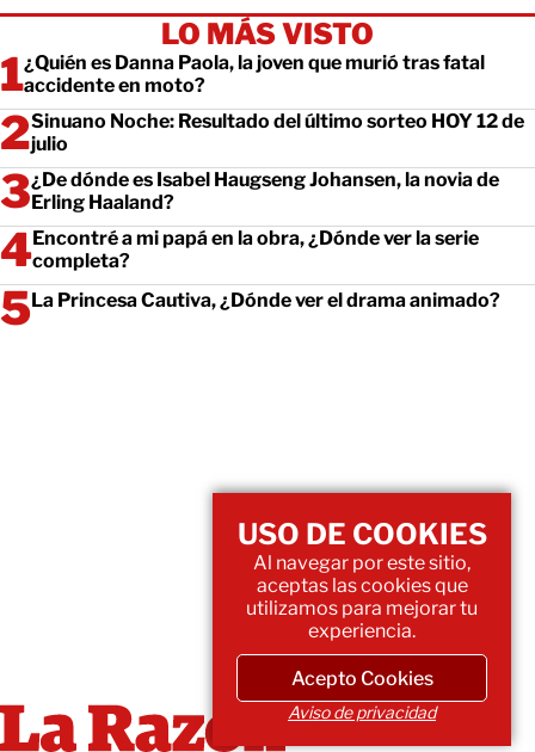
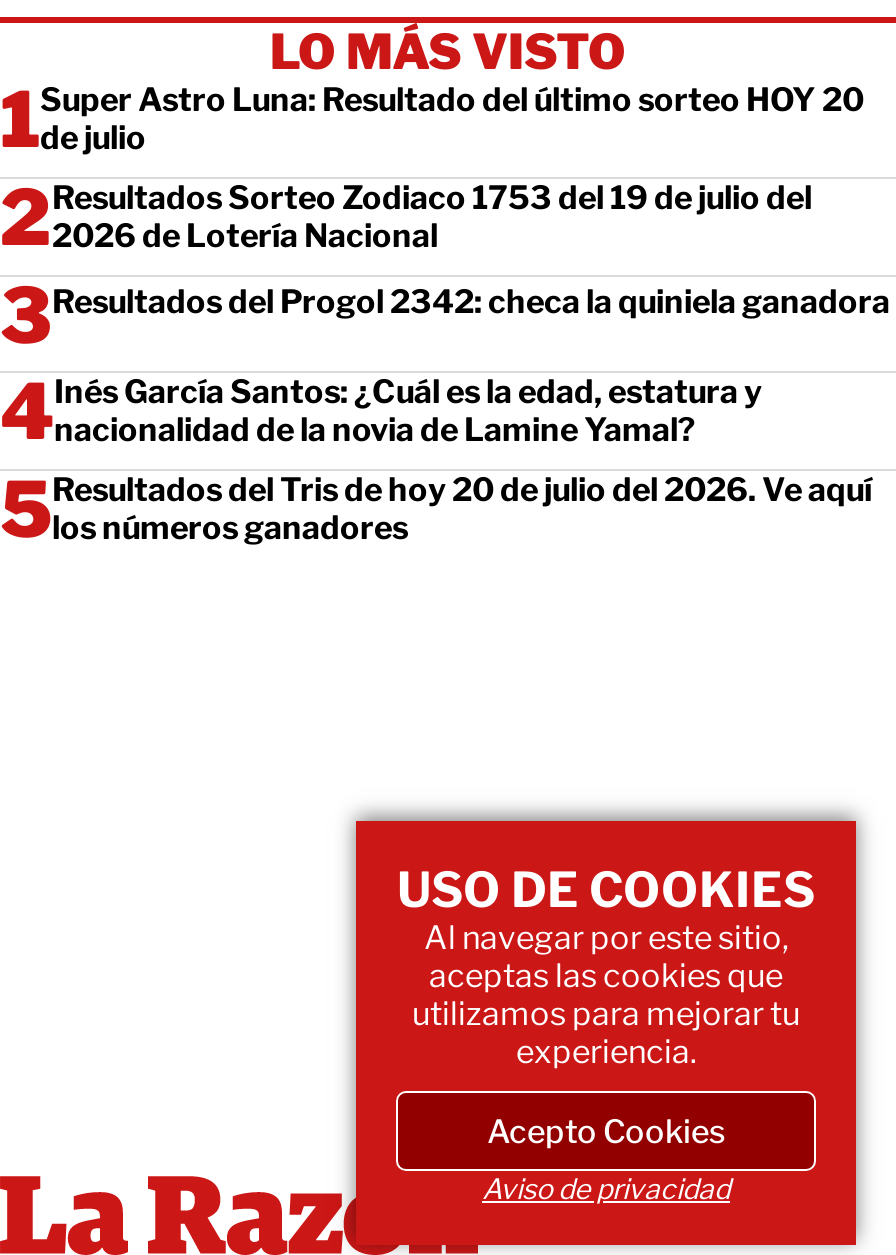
[24,51,485,96] ¿Quién es Danna Paola, la joven que murió tras fatal | accidente en moto? -> [40,81,864,157] Super Astro Luna: Resultado del último sorteo HOY 20 | de julio
[31,110,524,155] Sinuano Noche: Resultado del último sorteo HOY 12 de | julio -> [52,179,812,255] Resultados Sorteo Zodiaco 1753 del 19 de julio del | 2026 de Lotería Nacional
[31,168,499,213] ¿De dónde es Isabel Haugseng Johansen, la novia de | Erling Haaland? -> [52,283,890,321] Resultados del Progol 2342: checa la quiniela ganadora
[32,227,479,272] Encontré a mi papá en la obra, ¿Dónde ver la serie | completa? -> [54,373,762,449] Inés García Santos: ¿Cuál es la edad, estatura y | nacionalidad de la novia de Lamine Yamal?
[31,289,500,311] La Princesa Cautiva, ¿Dónde ver el drama animado? -> [52,471,872,547] Resultados del Tris de hoy 20 de julio del 2026. Ve aquí | los números ganadores

